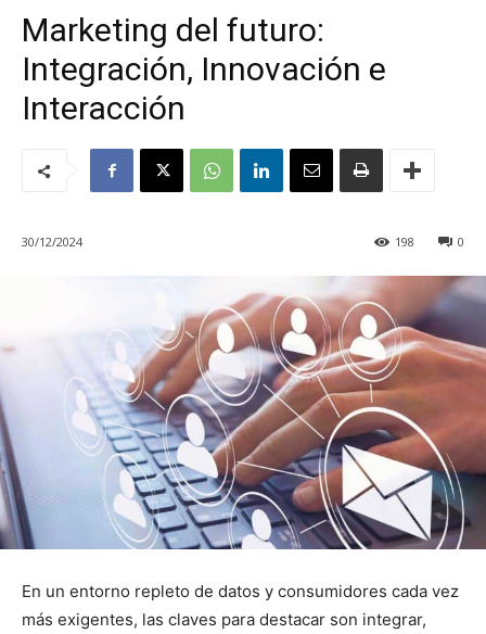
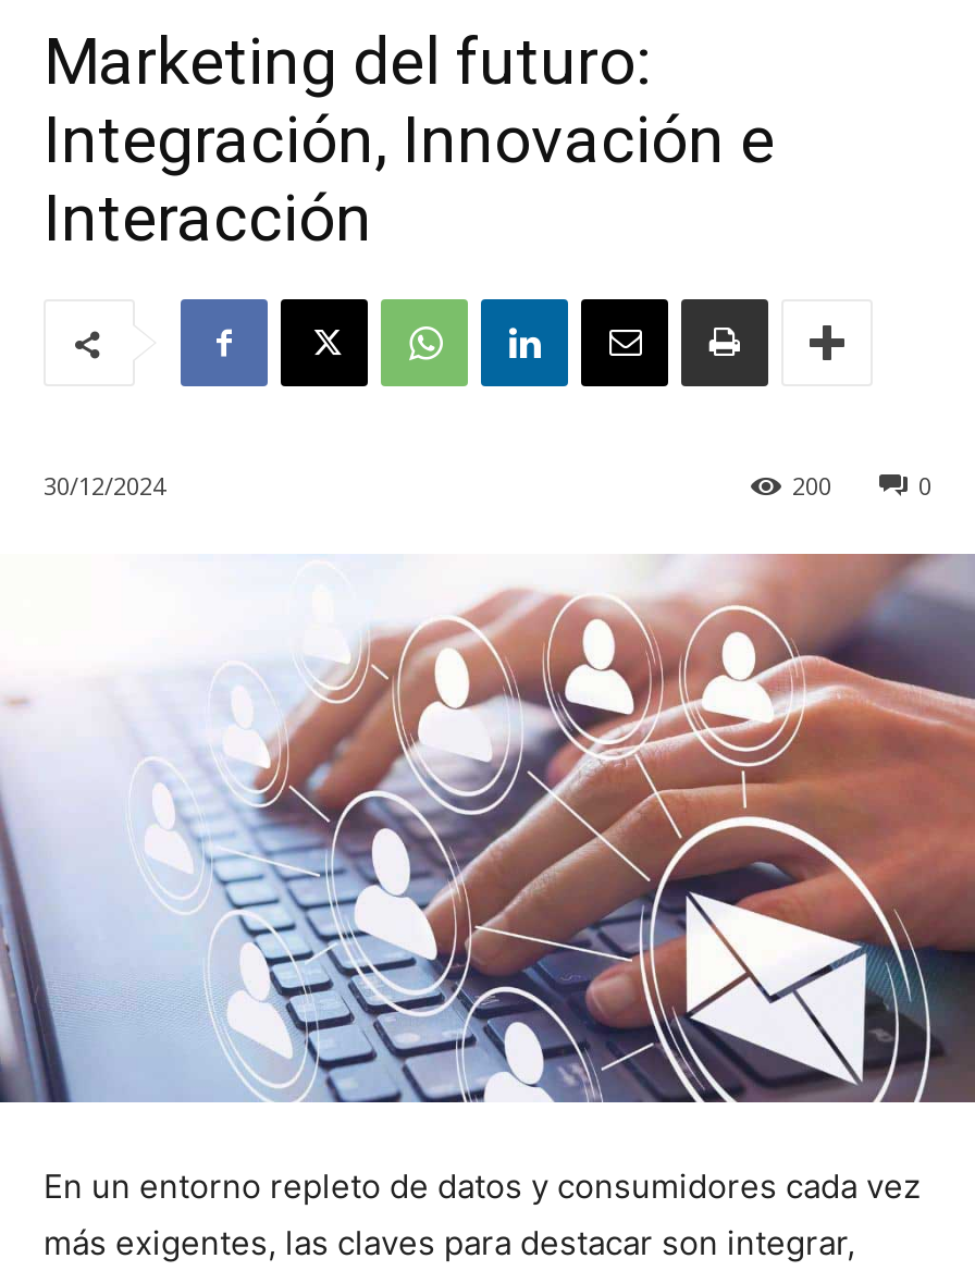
[395,234,414,250] 198 -> [792,469,831,502] 200

